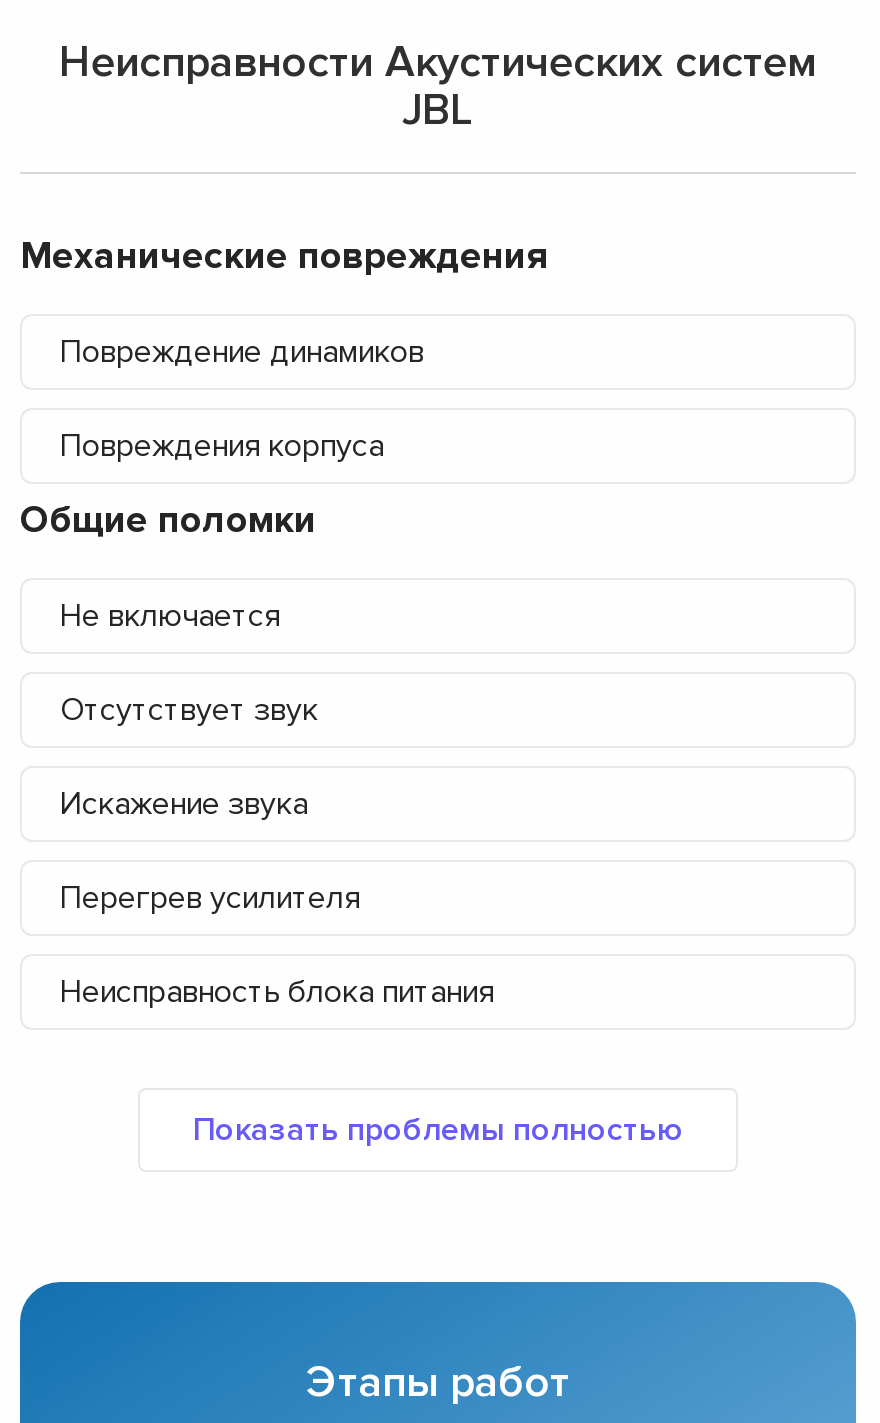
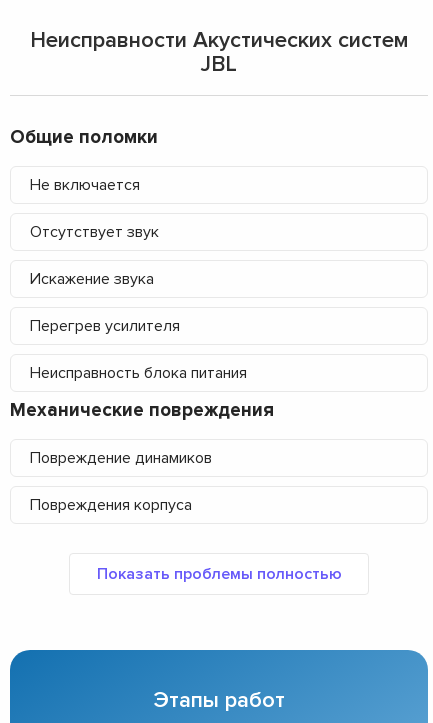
moved [20,235,548,467] -> [10,399,274,515]: Механические повреждения | Повреждение динамиков | Повреждения корпуса
moved [20,499,494,1013] -> [10,126,247,383]: Общие поломки | Не включается | Отсутствует звук | Искажение звука | Перегрев усилителя | Неисправность блока питания

